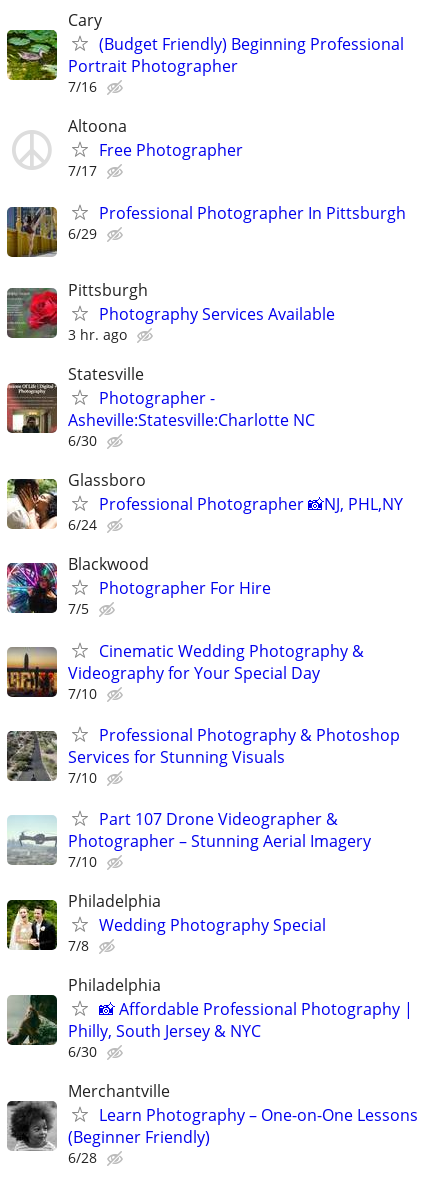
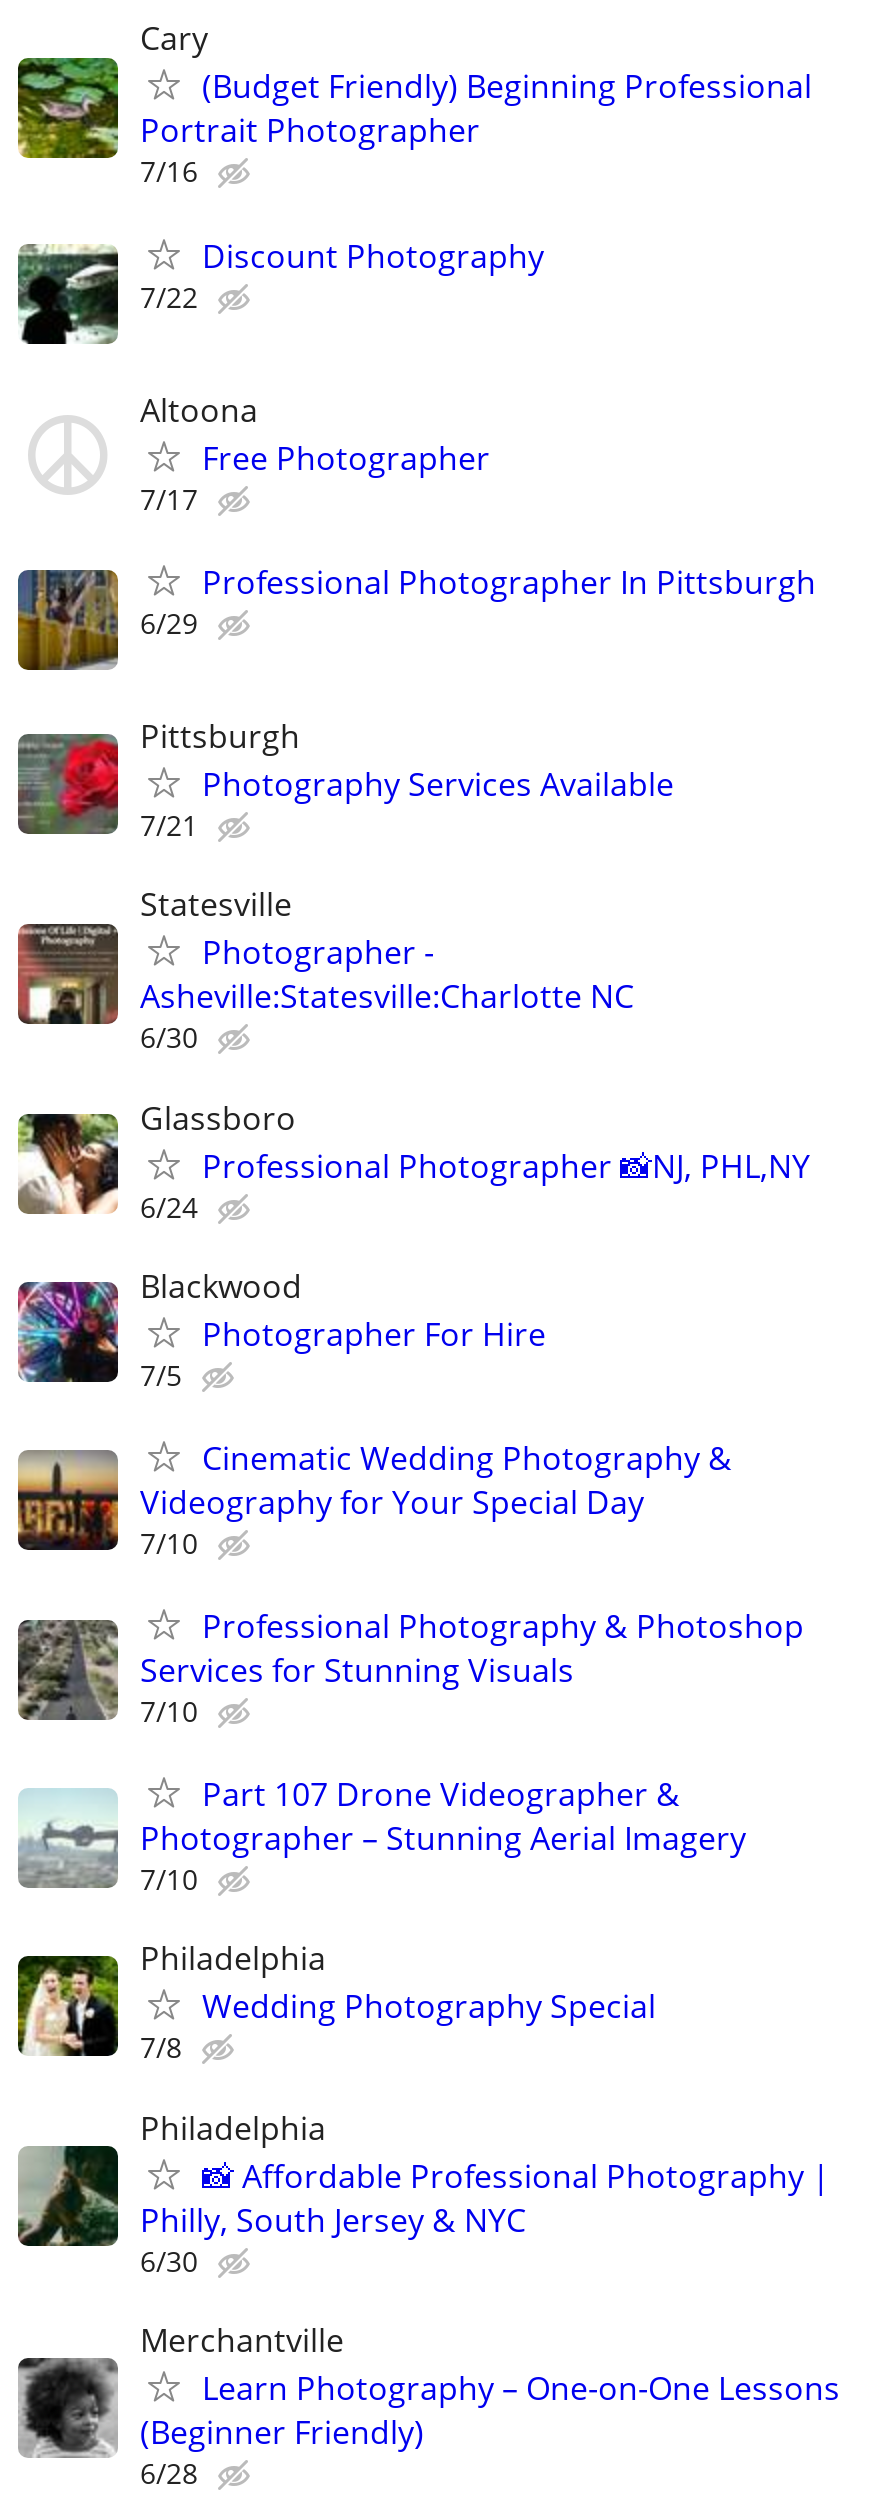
none -> [16,233,544,346] [image] | Discount Photography | 7/22
[68,325,127,344] 3 hr. ago -> [140,806,198,844] 7/21

